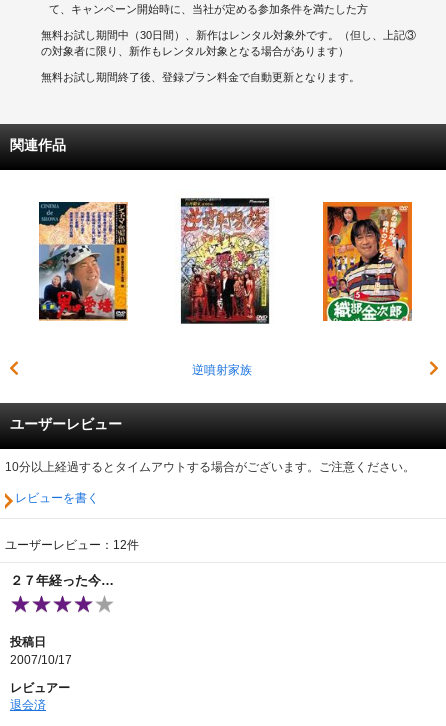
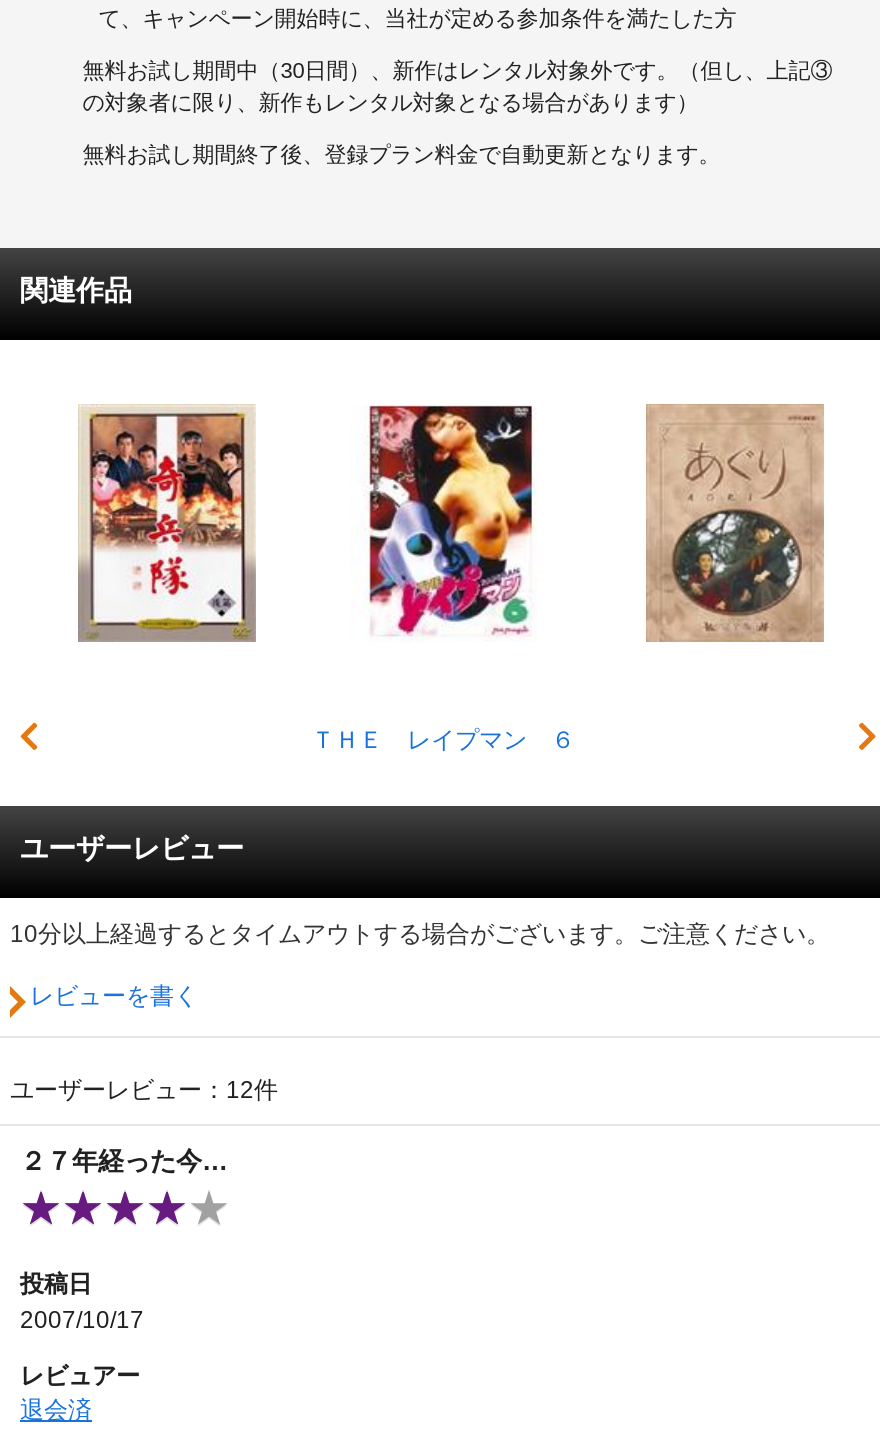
[38,201,128,321] [image] -> [78,404,256,642] [image]
[180,197,270,377] [image] | 逆噴射家族 -> [311,396,575,755] [image] | ＴＨＥ レイプマン ６
[322,201,413,322] [image] -> [646,404,824,642] [image]

